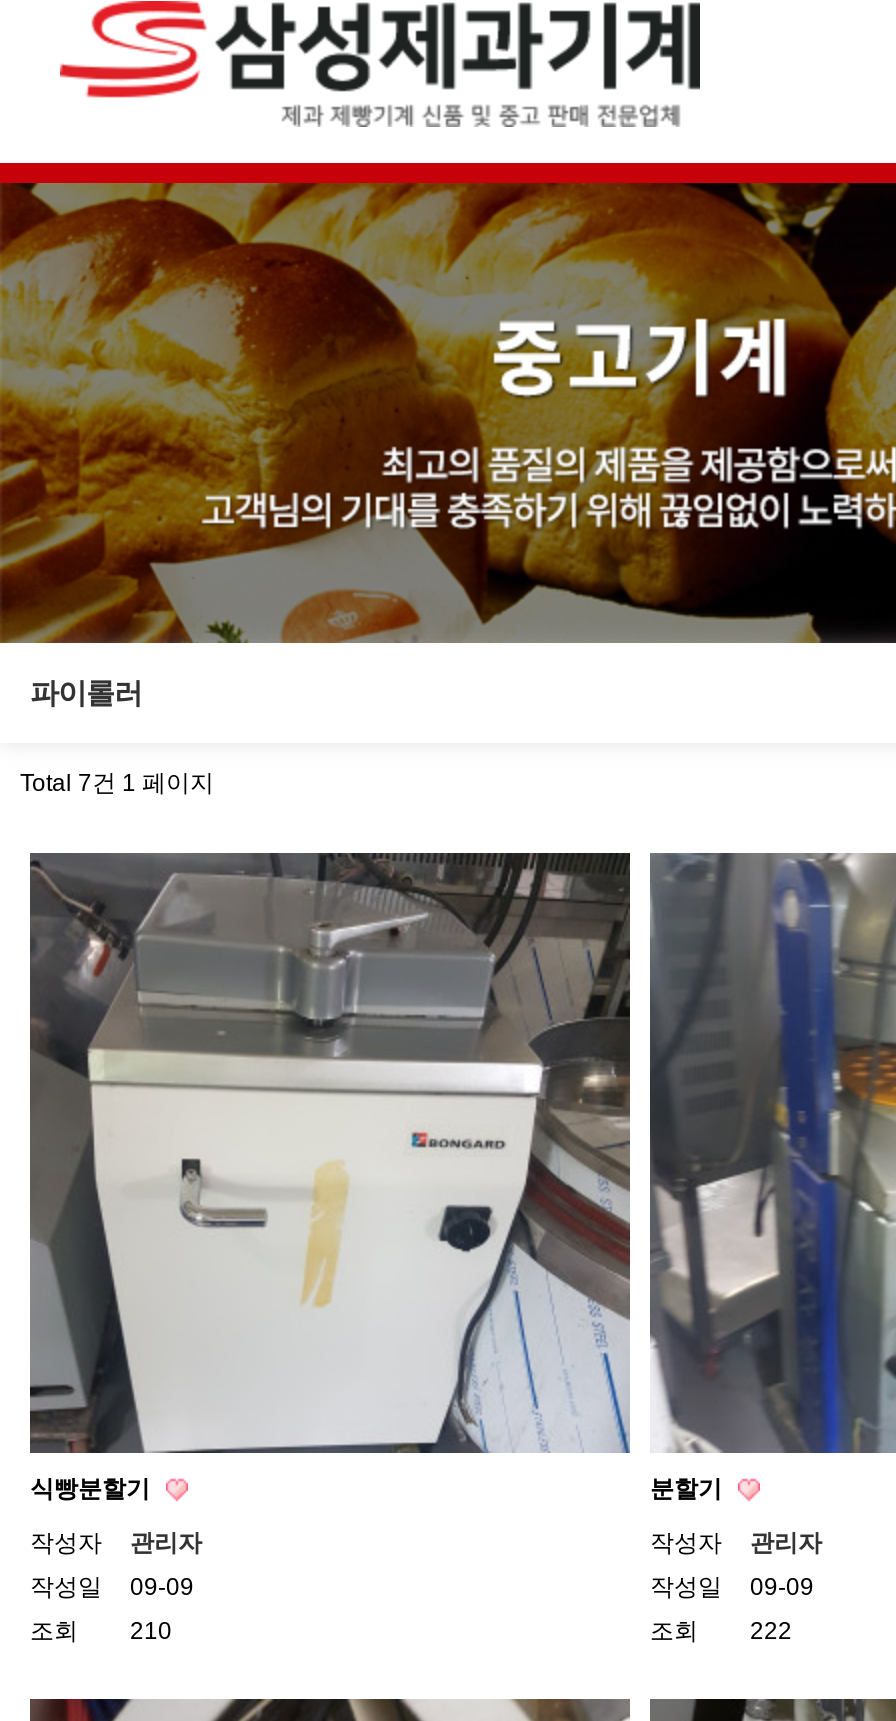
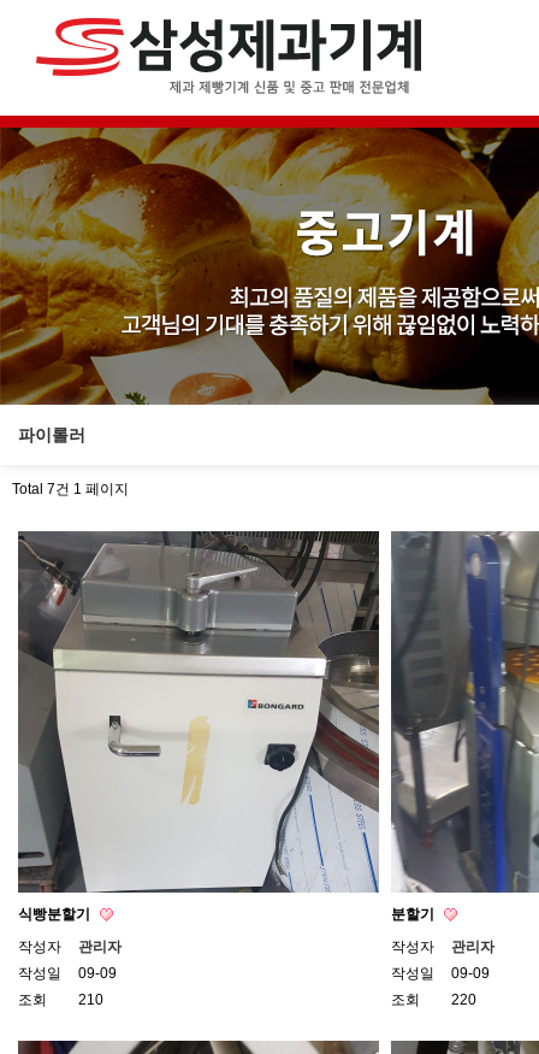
[650,1617,792,1645] 조회 222 -> [391,991,476,1008] 조회 220

